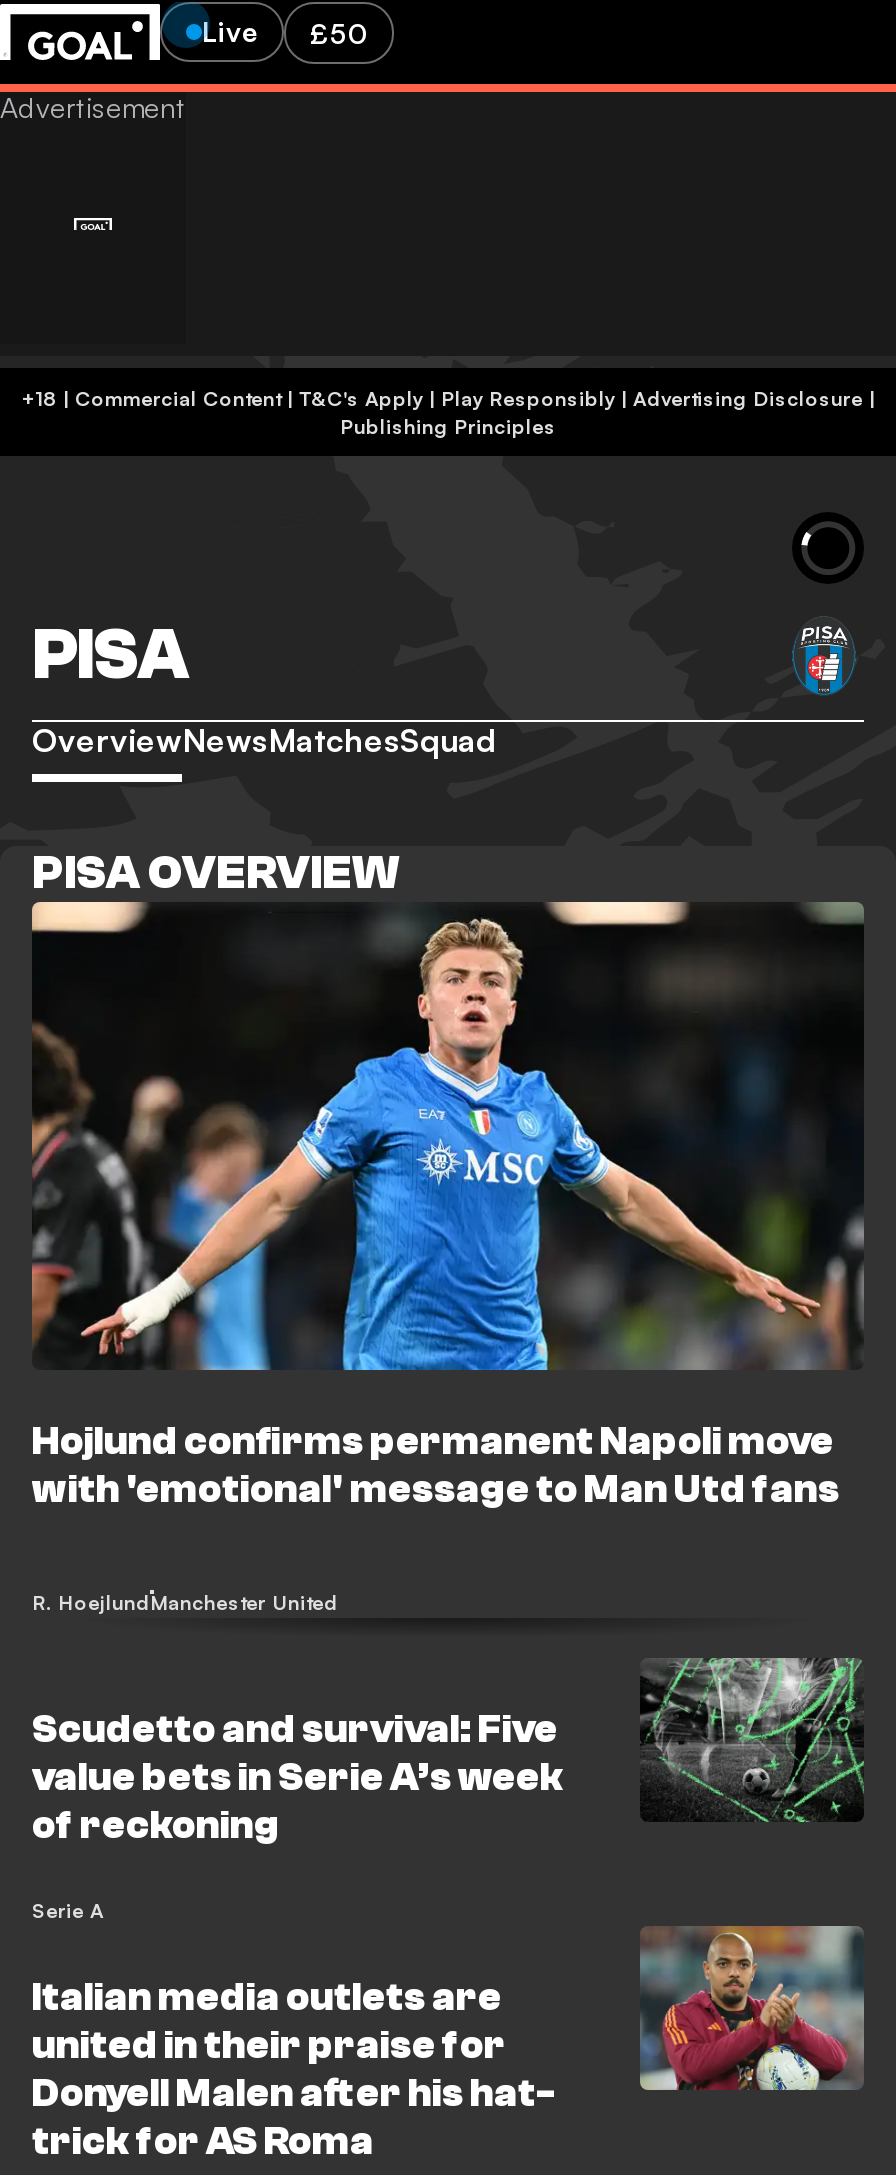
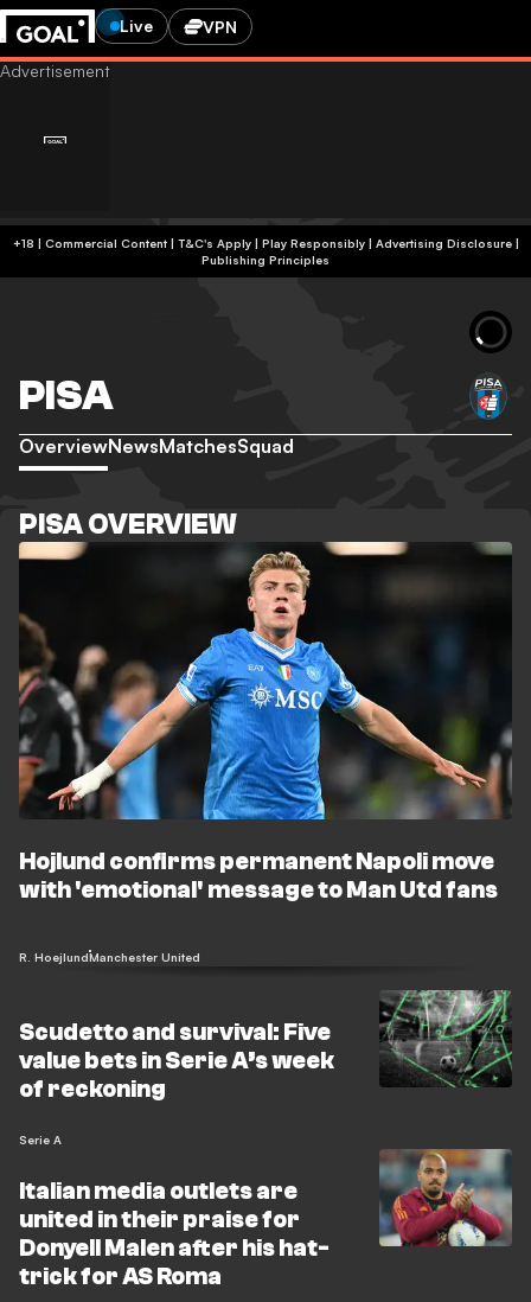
[310,15,368,49] £50 -> [203,16,237,36] VPN

